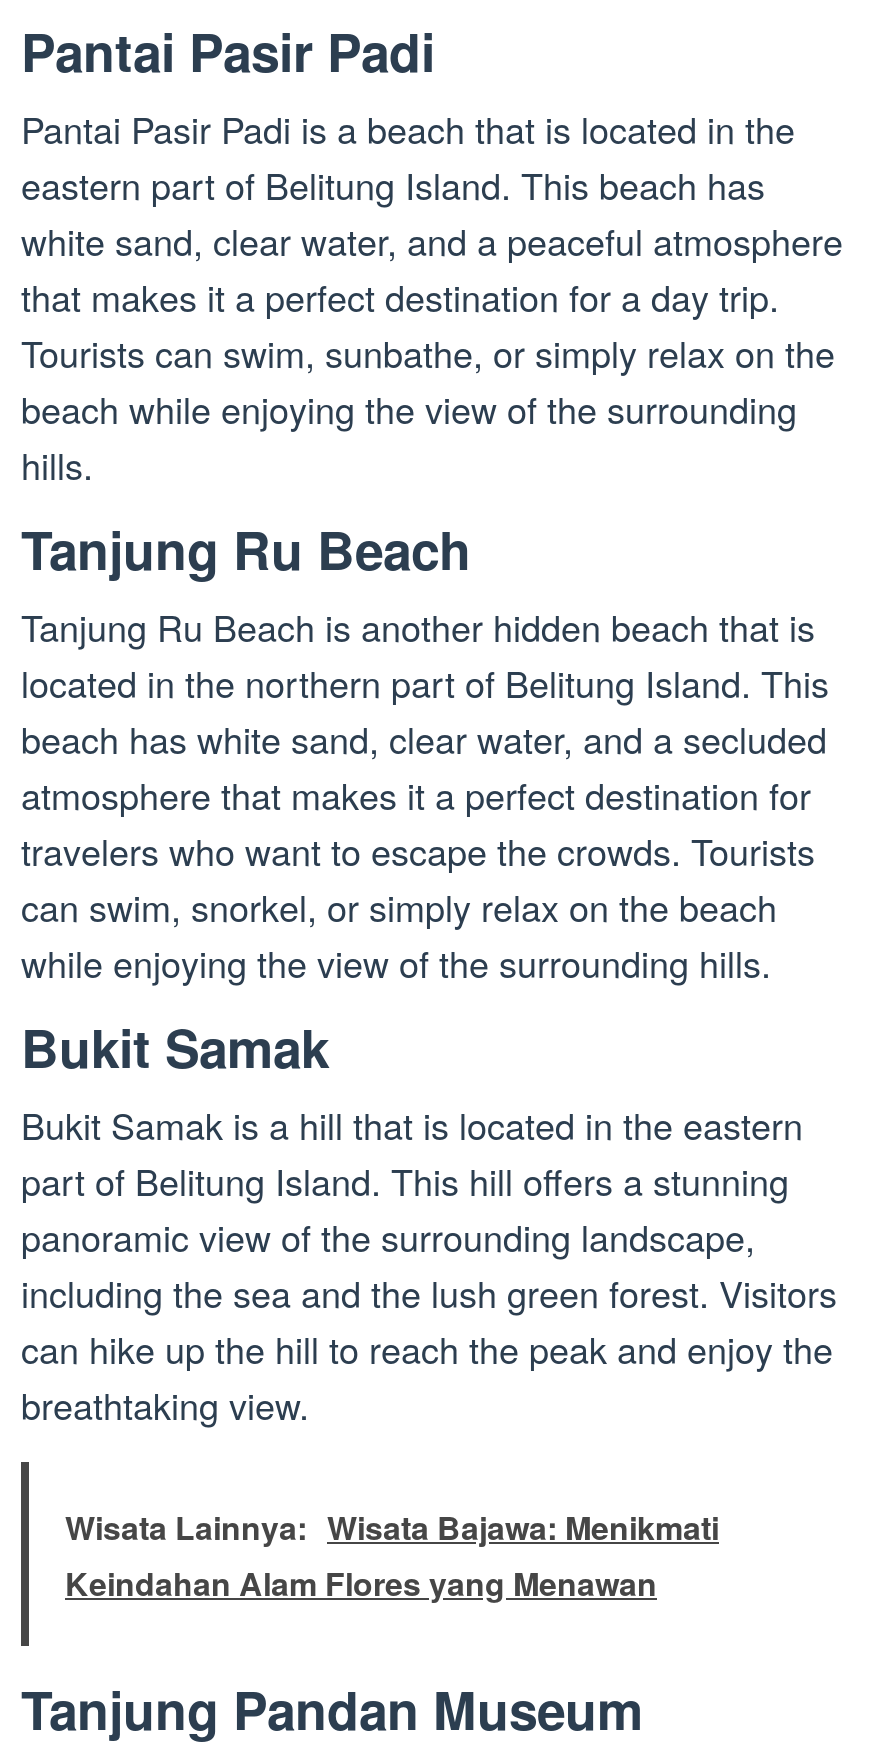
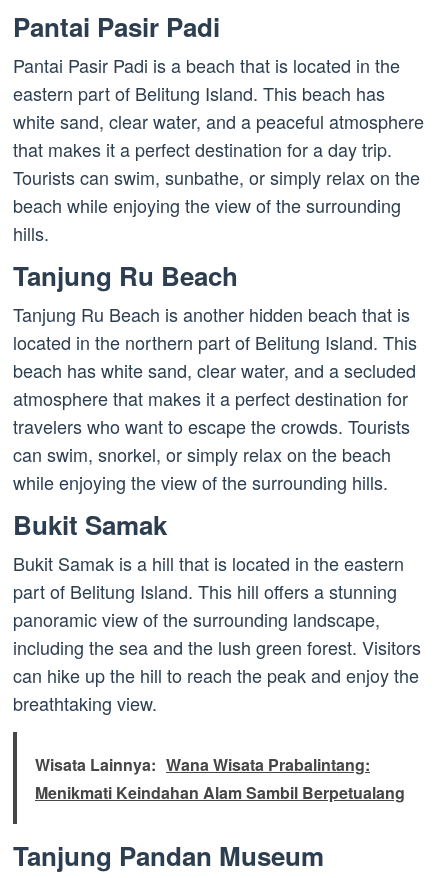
[65,1504,719,1606] Wisata Lainnya: Wisata Bajawa: Menikmati | Keindahan Alam Flores yang Menawan -> [35,753,405,804] Wisata Lainnya: Wana Wisata Prabalintang: | Menikmati Keindahan Alam Sambil Berpetualang

